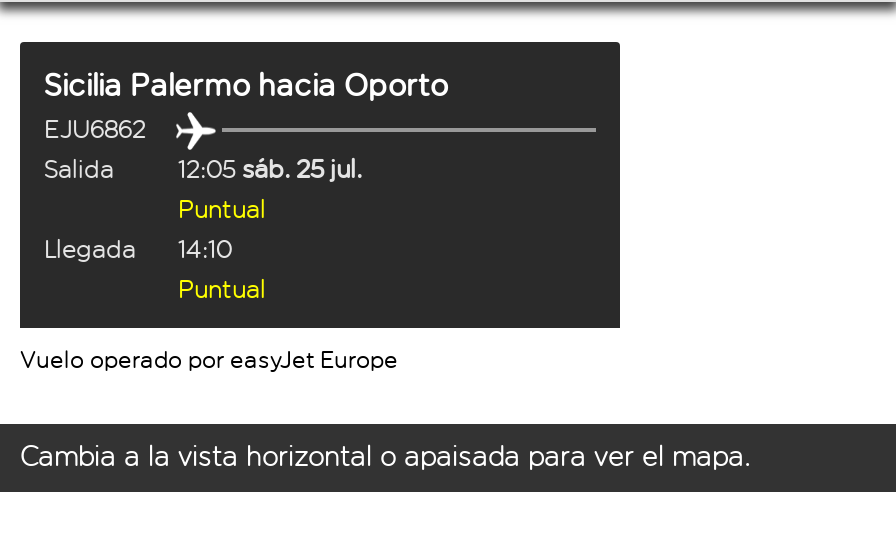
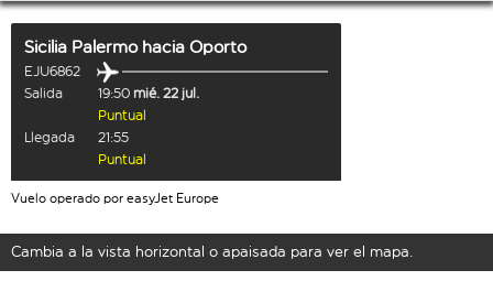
[178,154,362,184] 12:05 sáb. 25 jul. -> [98,85,199,101] 19:50 mié. 22 jul.
[44,234,232,264] Llegada 14:10 -> [24,129,129,145] Llegada 21:55

